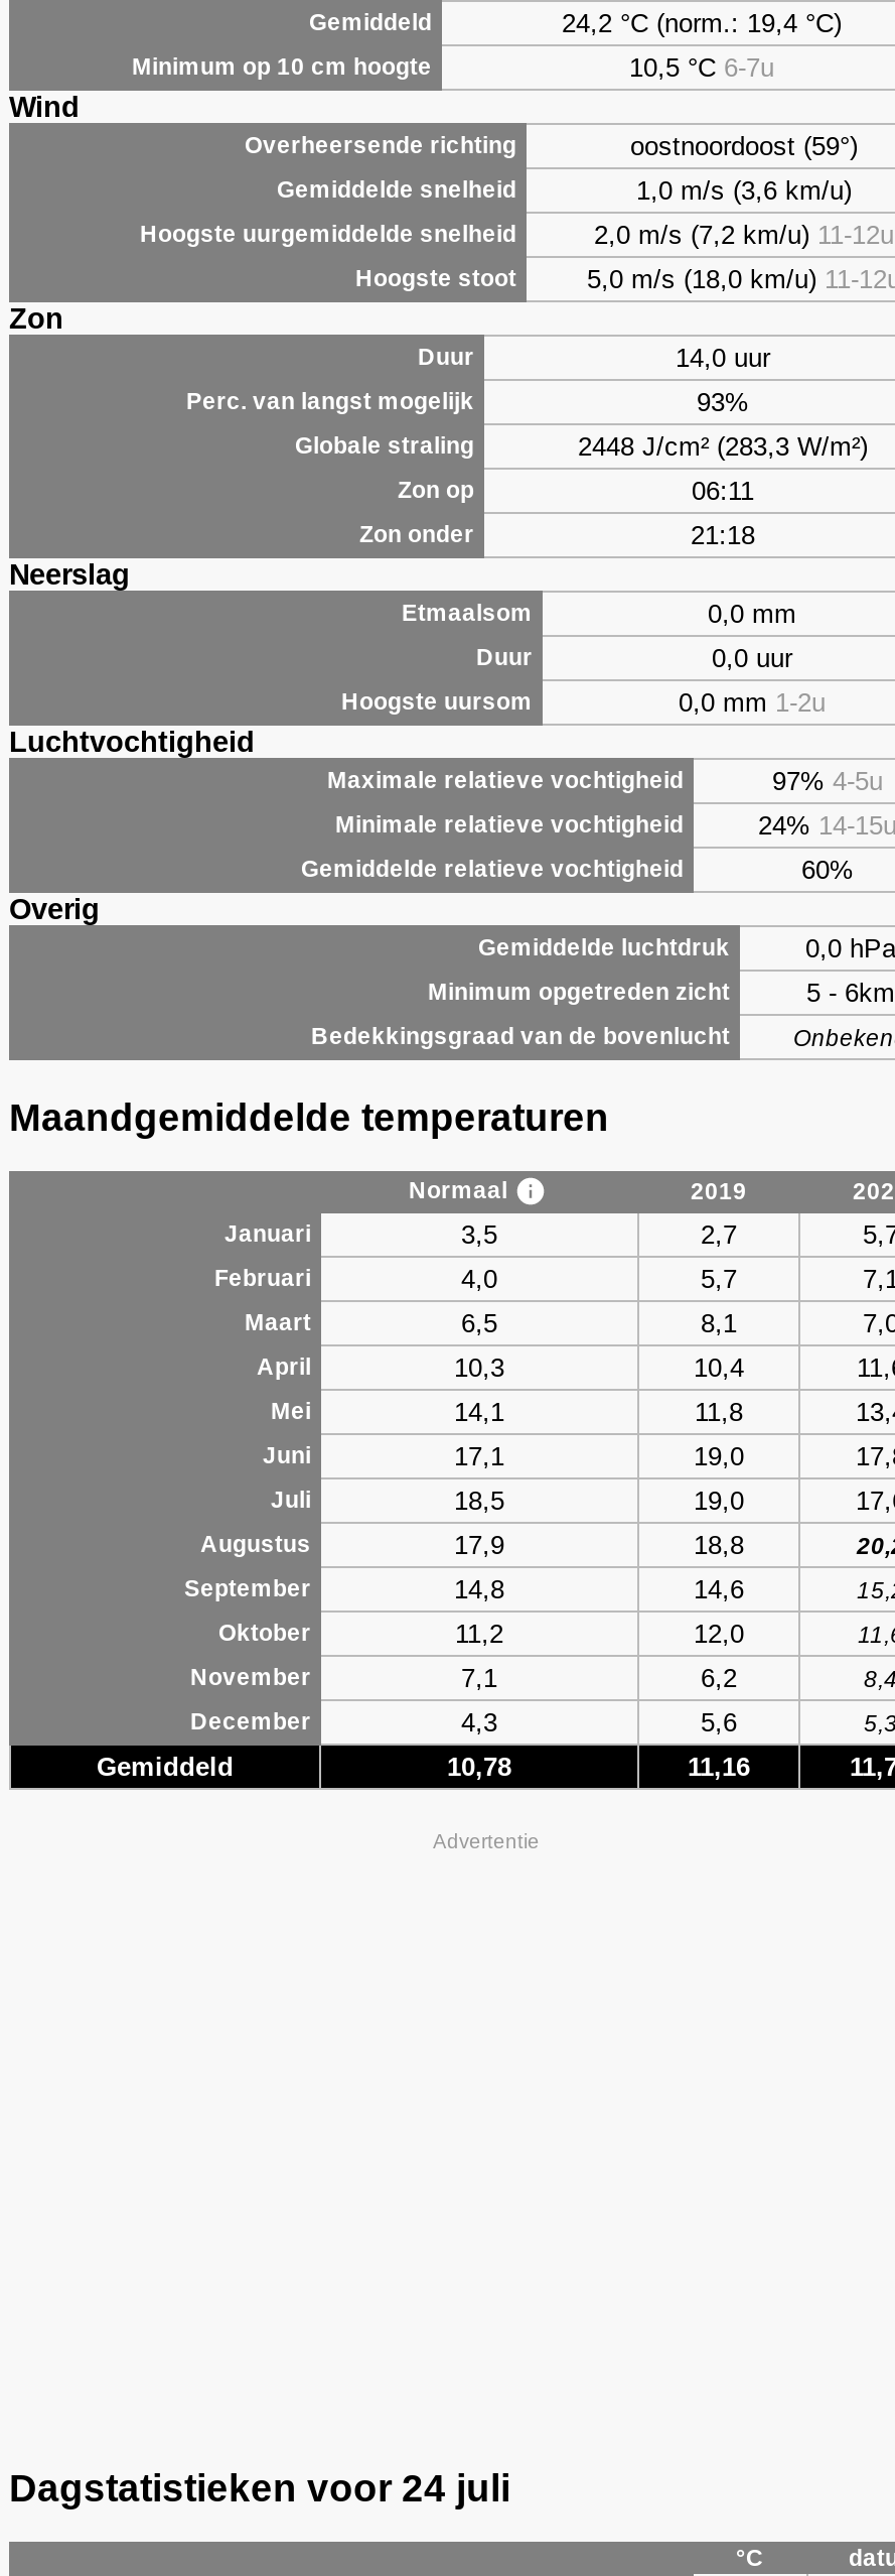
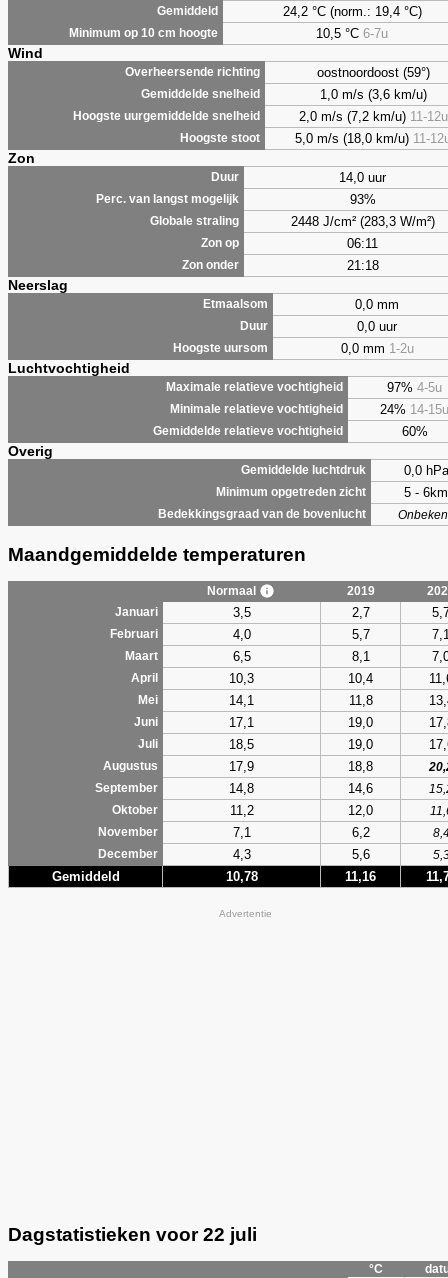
[9,2467,510,2509] Dagstatistieken voor 24 juli -> [8,1224,257,1245] Dagstatistieken voor 22 juli

